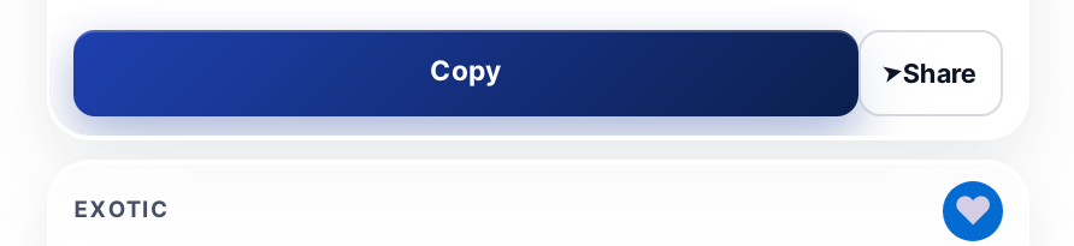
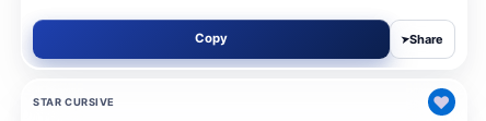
[74,197,169,223] EXOTIC -> [33,95,115,107] STAR CURSIVE

